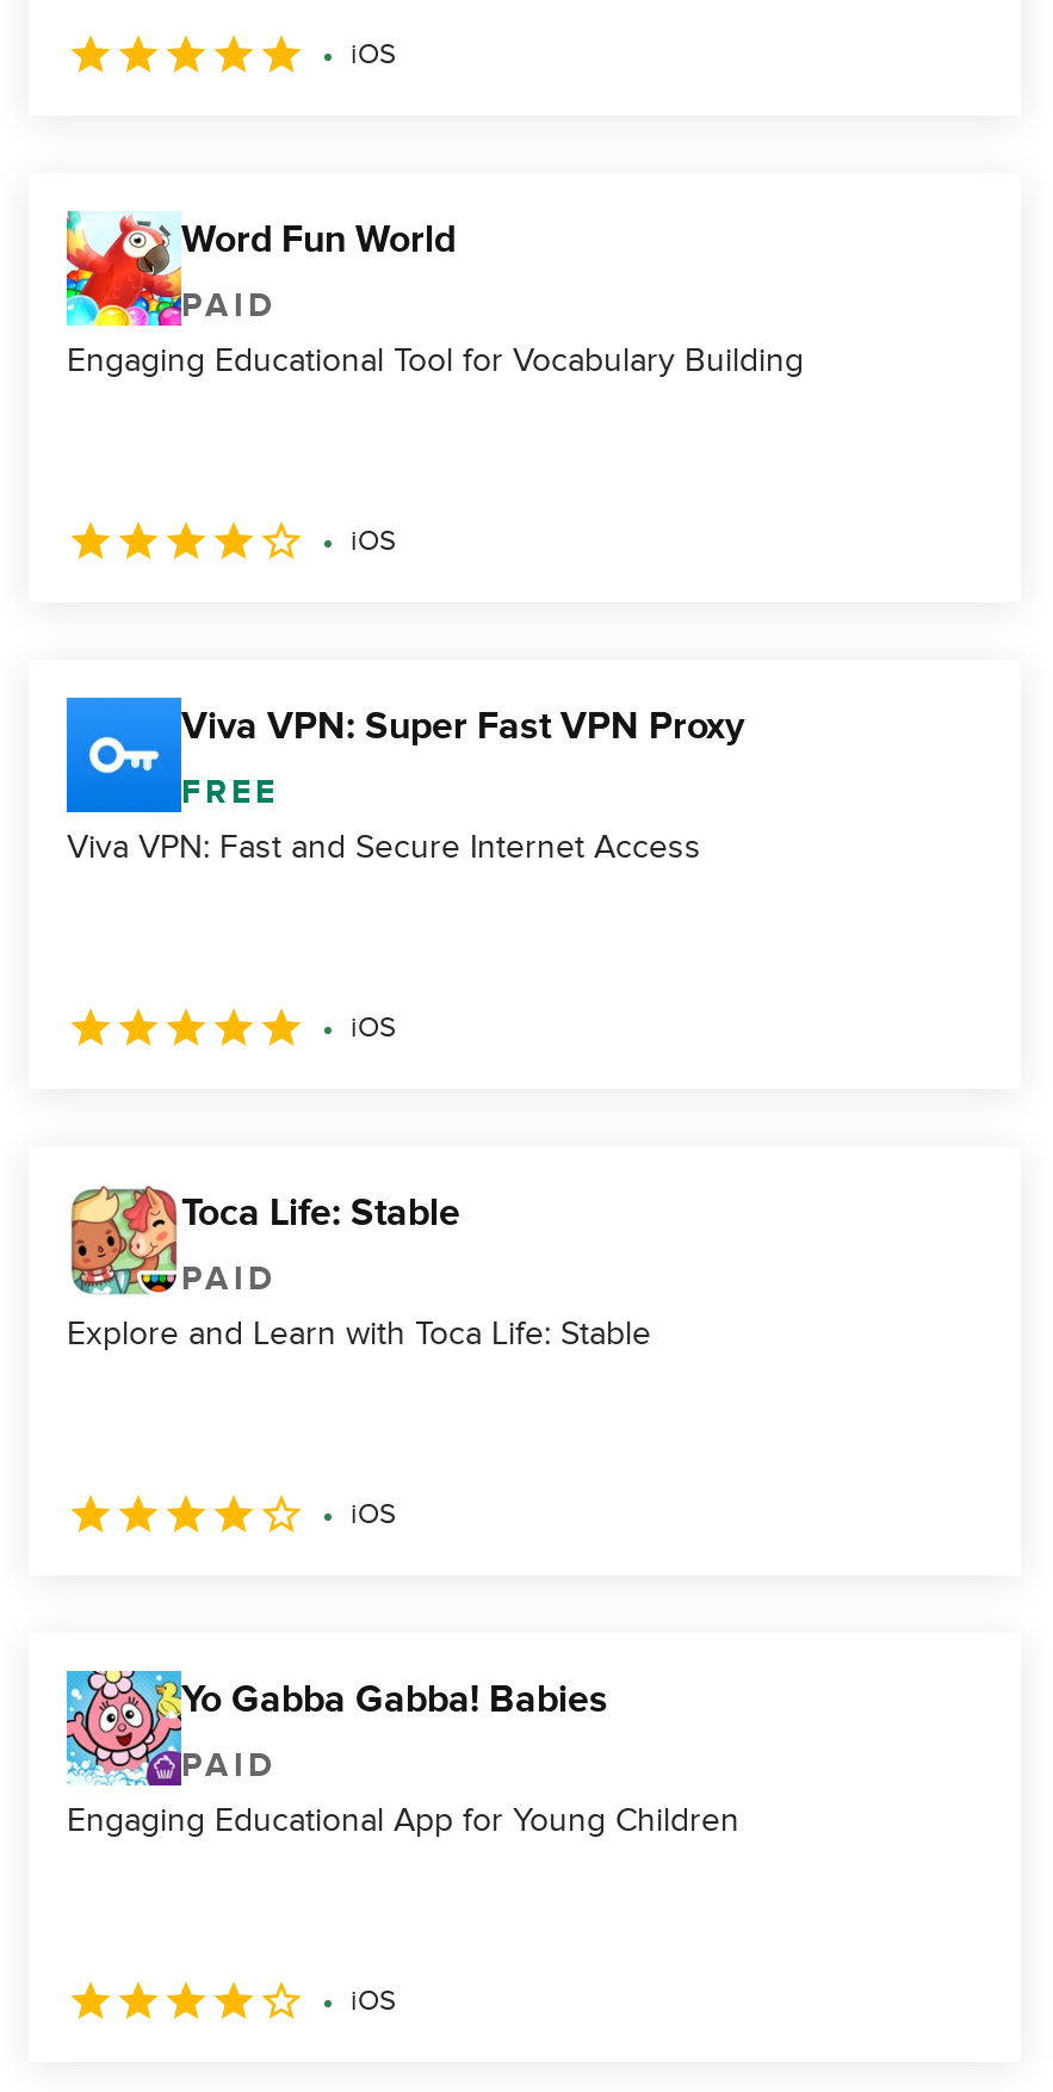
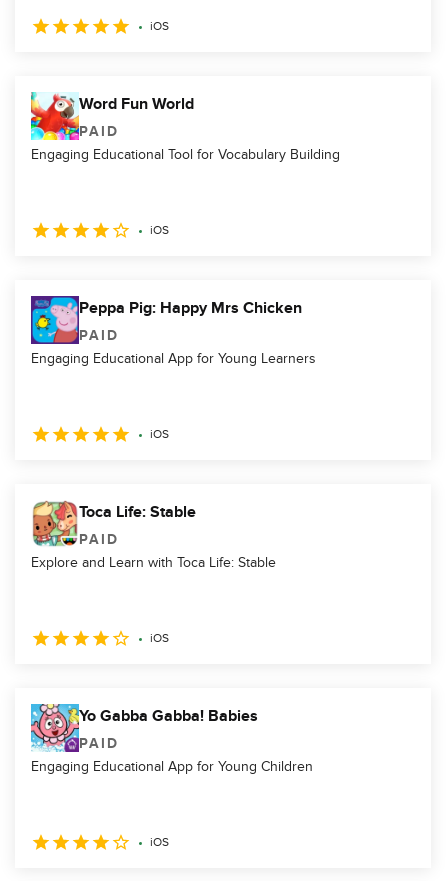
[64,695,744,867] [image] | Viva VPN: Super Fast VPN Proxy | FREE | Viva VPN: Fast and Secure Internet Access -> [30,295,316,367] [image] | Peppa Pig: Happy Mrs Chicken | PAID | Engaging Educational App for Young Learners

